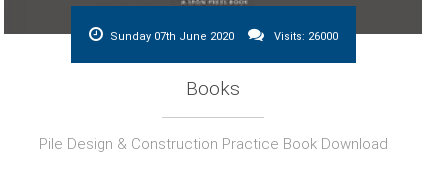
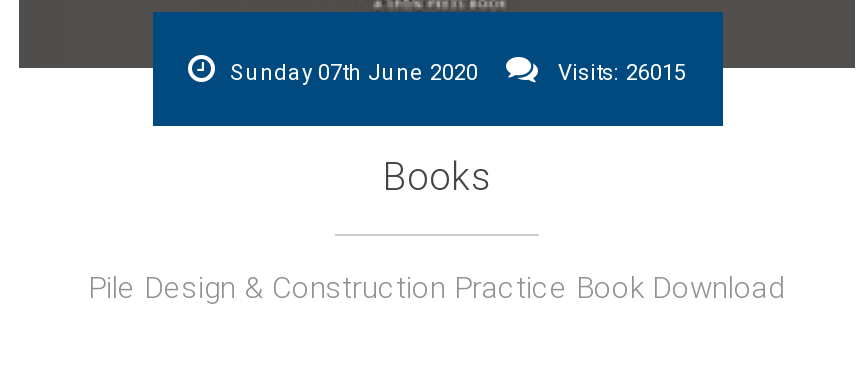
[270,29,337,42] Visits: 26000 -> [552,59,686,85] Visits: 26015

